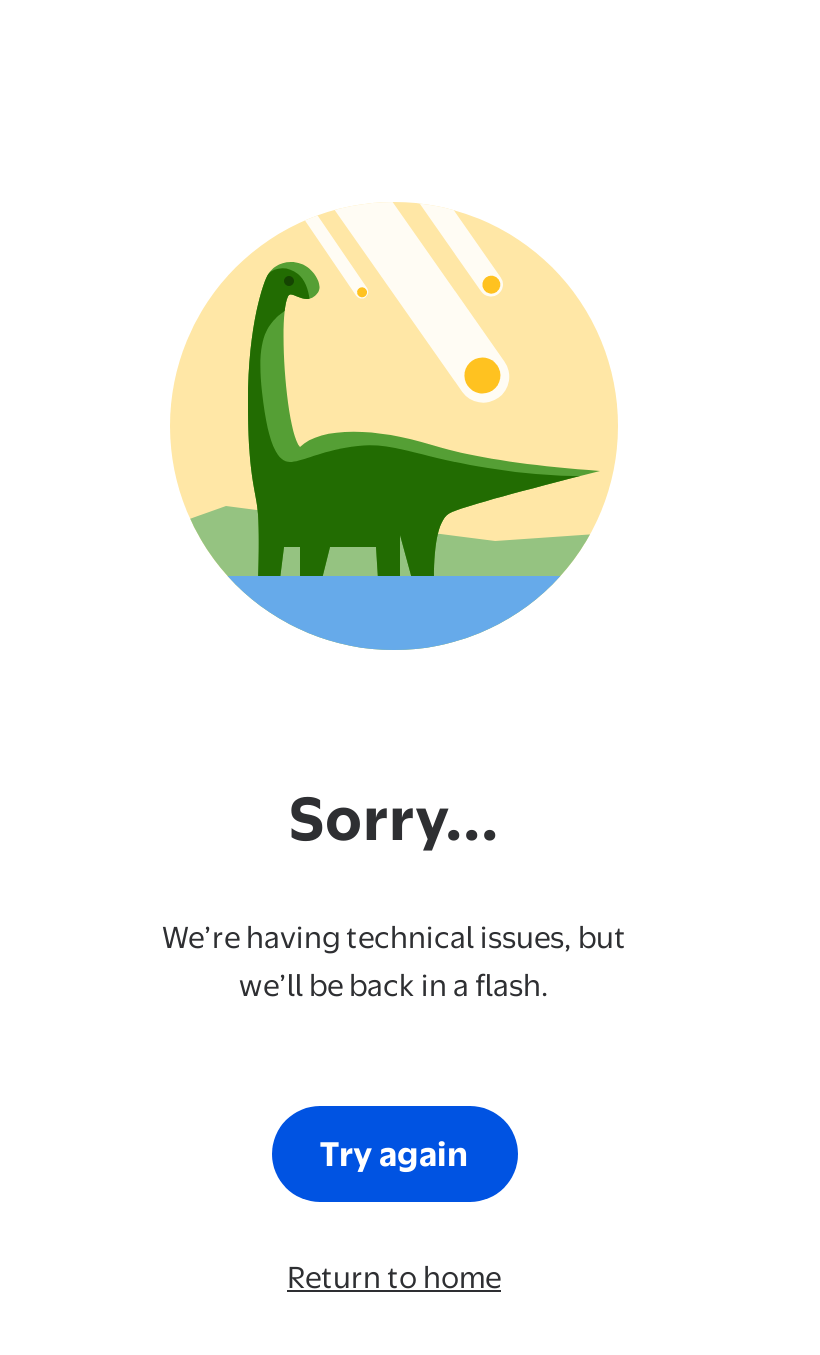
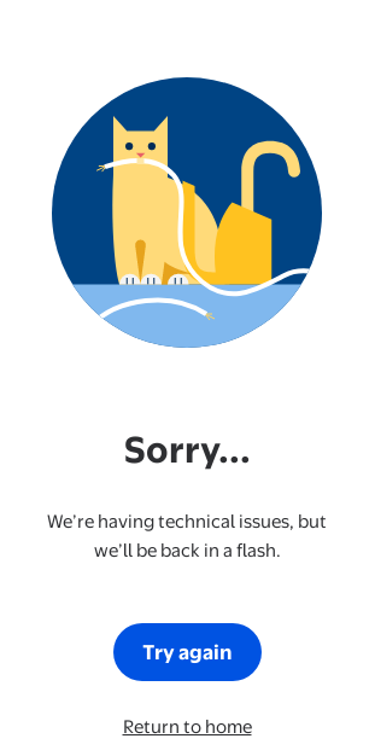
[170,202,618,604] [image] -> [51,76,323,321] [image]

